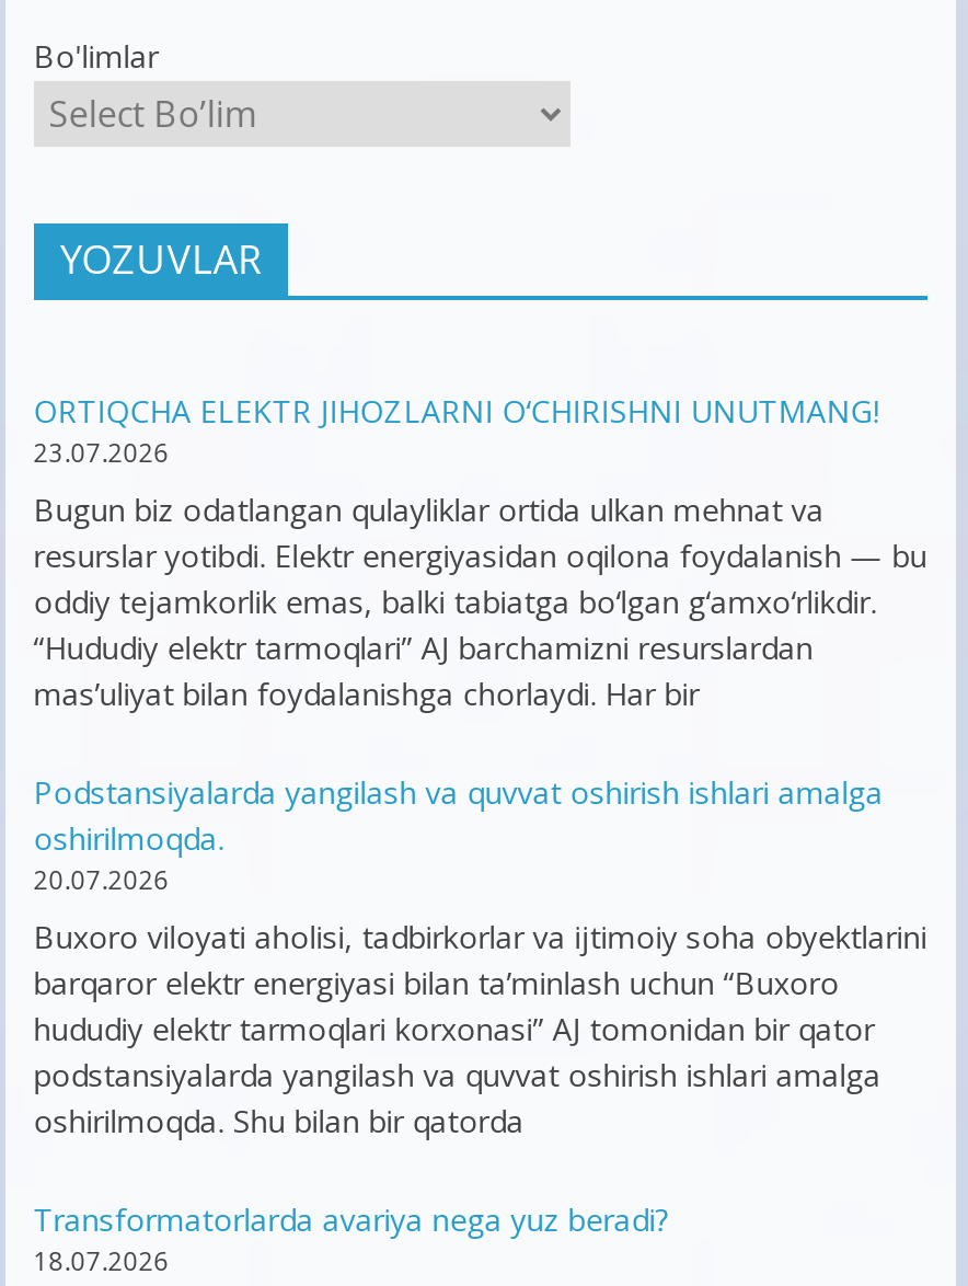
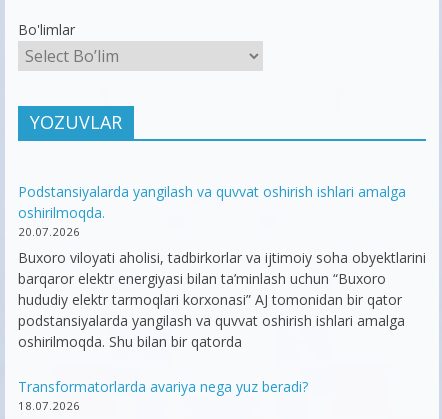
[34,389,927,714] ORTIQCHA ELEKTR JIHOZLARNI O‘CHIRISHNI UNUTMANG! | 23.07.2026 | Bugun biz odatlangan qulayliklar ortida ulkan mehnat va | resurslar yotibdi. Elektr energiyasidan oqilona foydalanish — bu | oddiy tejamkorlik emas, balki tabiatga bo‘lgan g‘amxo‘rlikdir. | “Hududiy elektr tarmoqlari” AJ barchamizni resurslardan | mas’uliyat bilan foydalanishga chorlaydi. Har bir -> none

